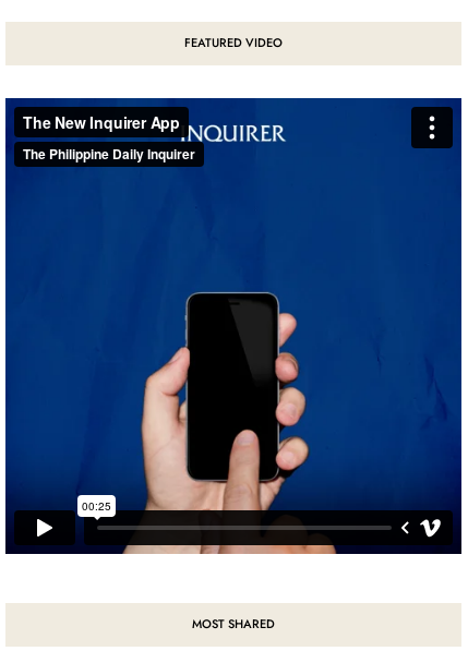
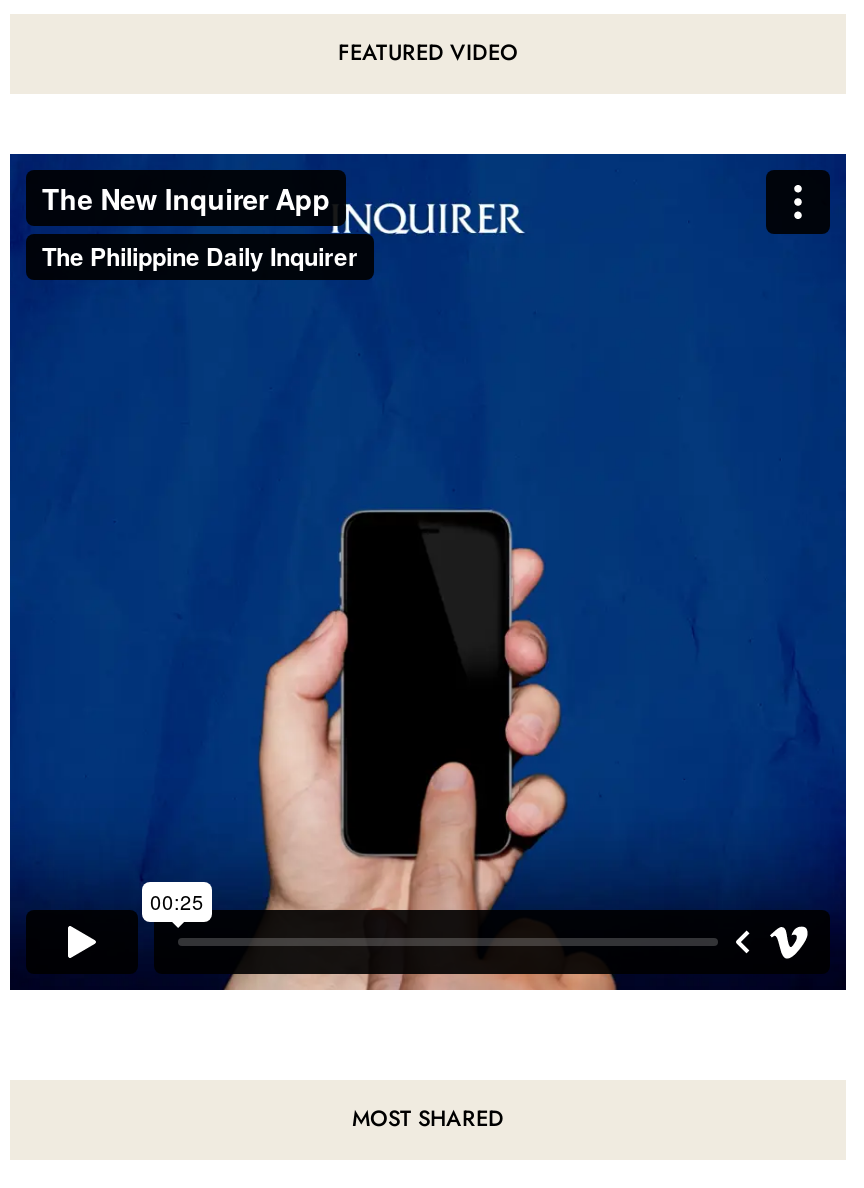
[410,107,453,149] [image] -> [754,172,828,246] [image]

